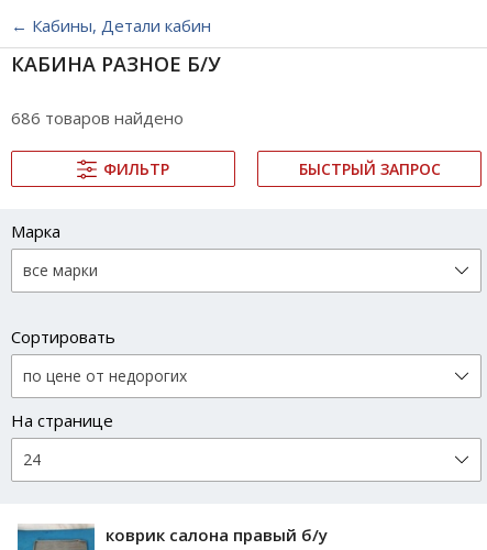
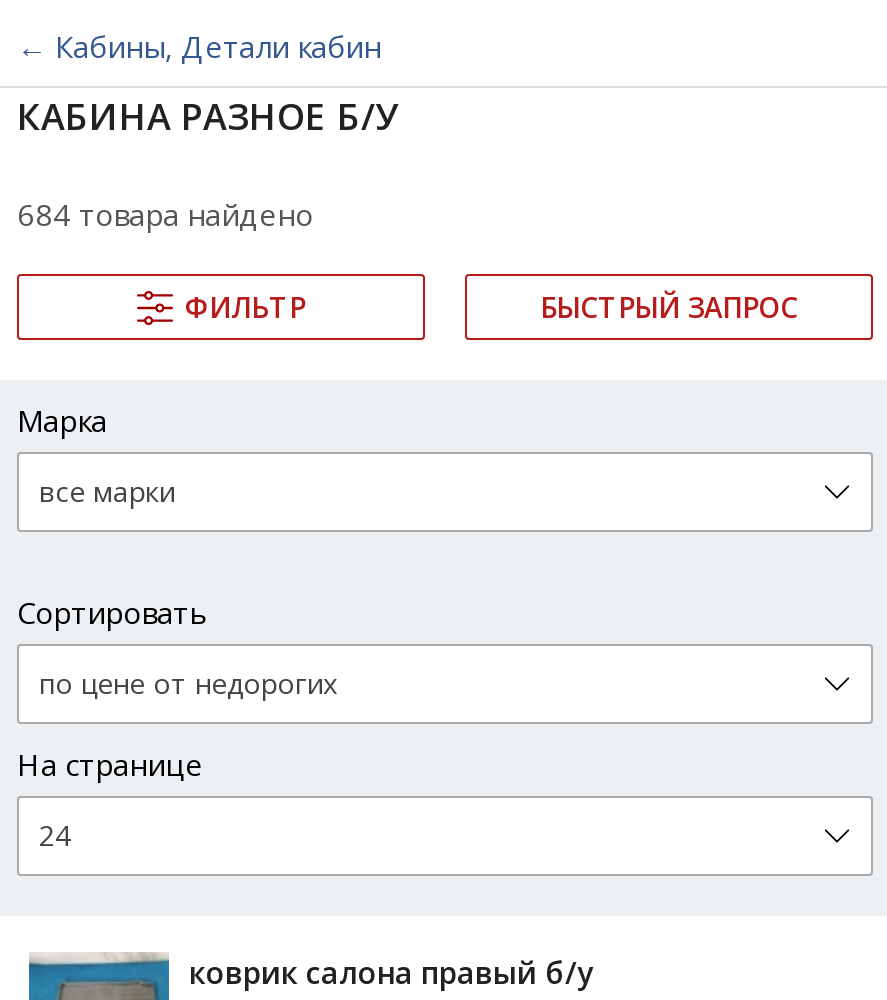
[11,107,184,129] 686 товаров найдено -> [17,194,313,234] 684 товара найдено

